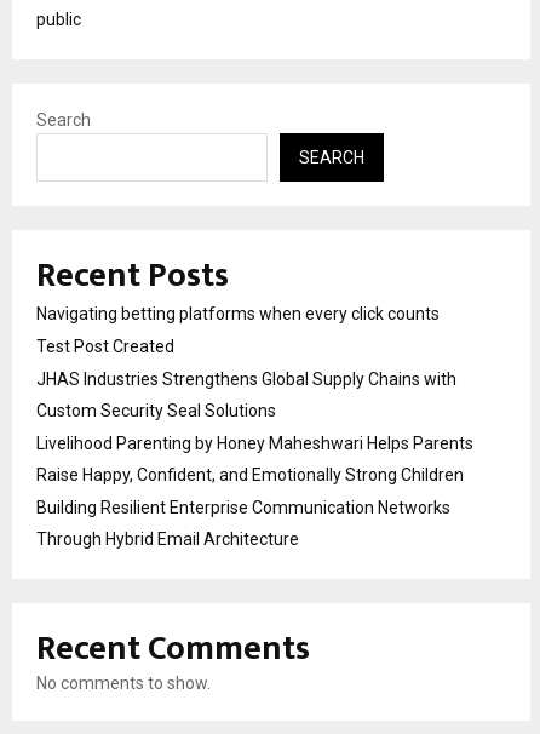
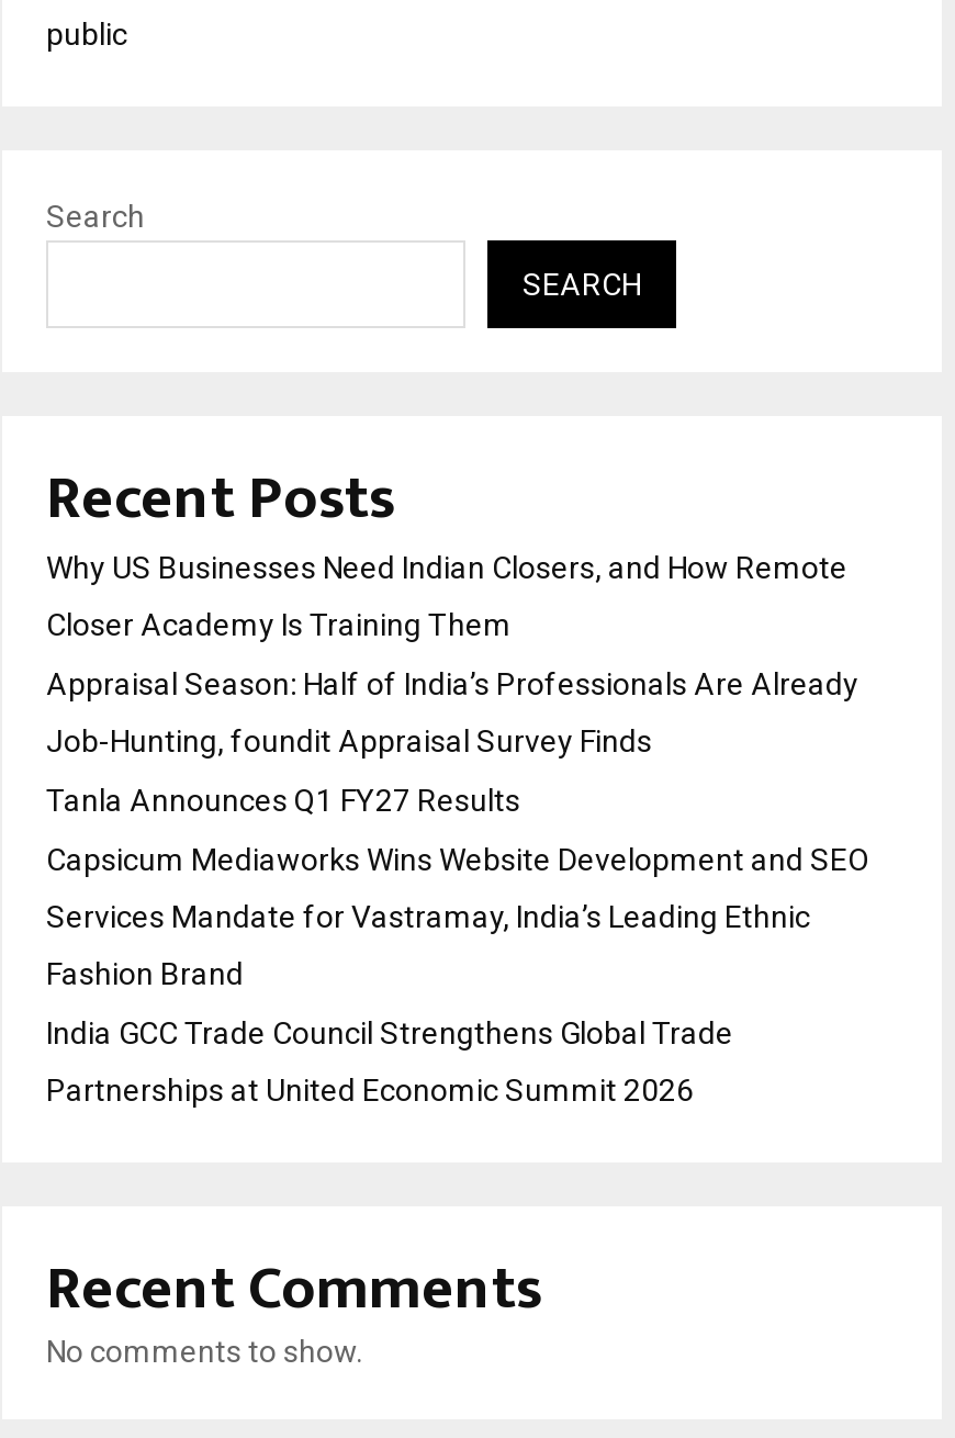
[36,305,473,549] Navigating betting platforms when every click counts | Test Post Created | JHAS Industries Strengthens Global Supply Chains with | Custom Security Seal Solutions | Livelihood Parenting by Honey Maheshwari Helps Parents | Raise Happy, Confident, and Emotionally Strong Children | Building Resilient Enterprise Communication Networks | Through Hybrid Email Architecture -> [46,551,869,1108] Why US Businesses Need Indian Closers, and How Remote | Closer Academy Is Training Them | Appraisal Season: Half of India’s Professionals Are Already | Job-Hunting, foundit Appraisal Survey Finds | Tanla Announces Q1 FY27 Results | Capsicum Mediaworks Wins Website Development and SEO | Services Mandate for Vastramay, India’s Leading Ethnic | Fashion Brand | India GCC Trade Council Strengthens Global Trade | Partnerships at United Economic Summit 2026

